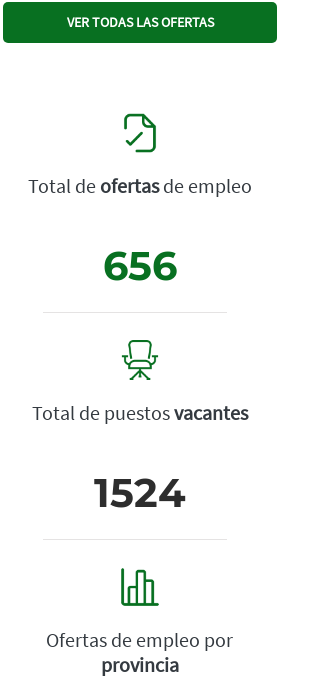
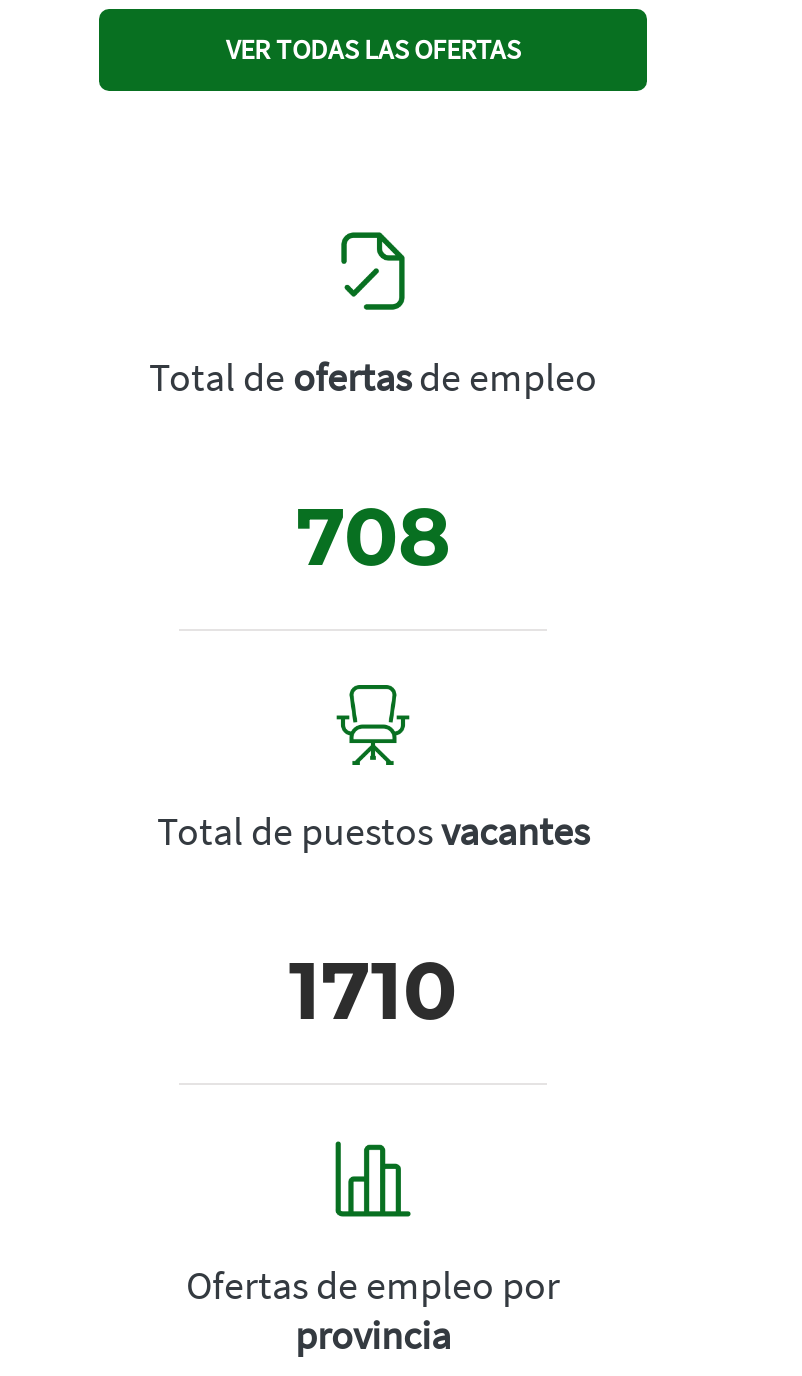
[103,241,177,290] 656 -> [296,487,450,585] 708
[94,468,186,517] 1524 -> [289,941,457,1039] 1710

